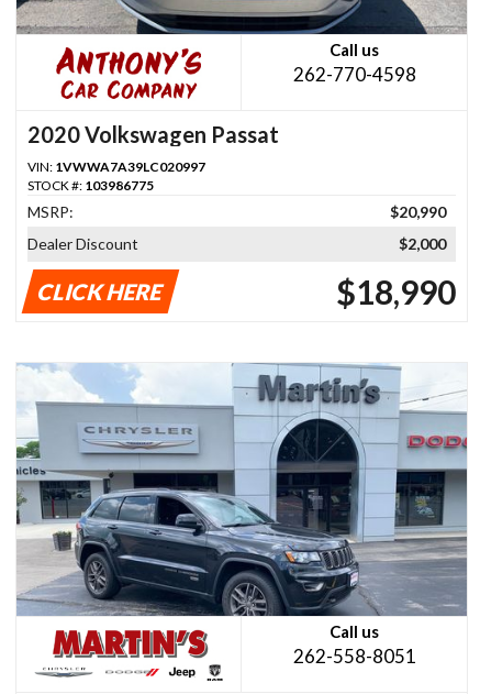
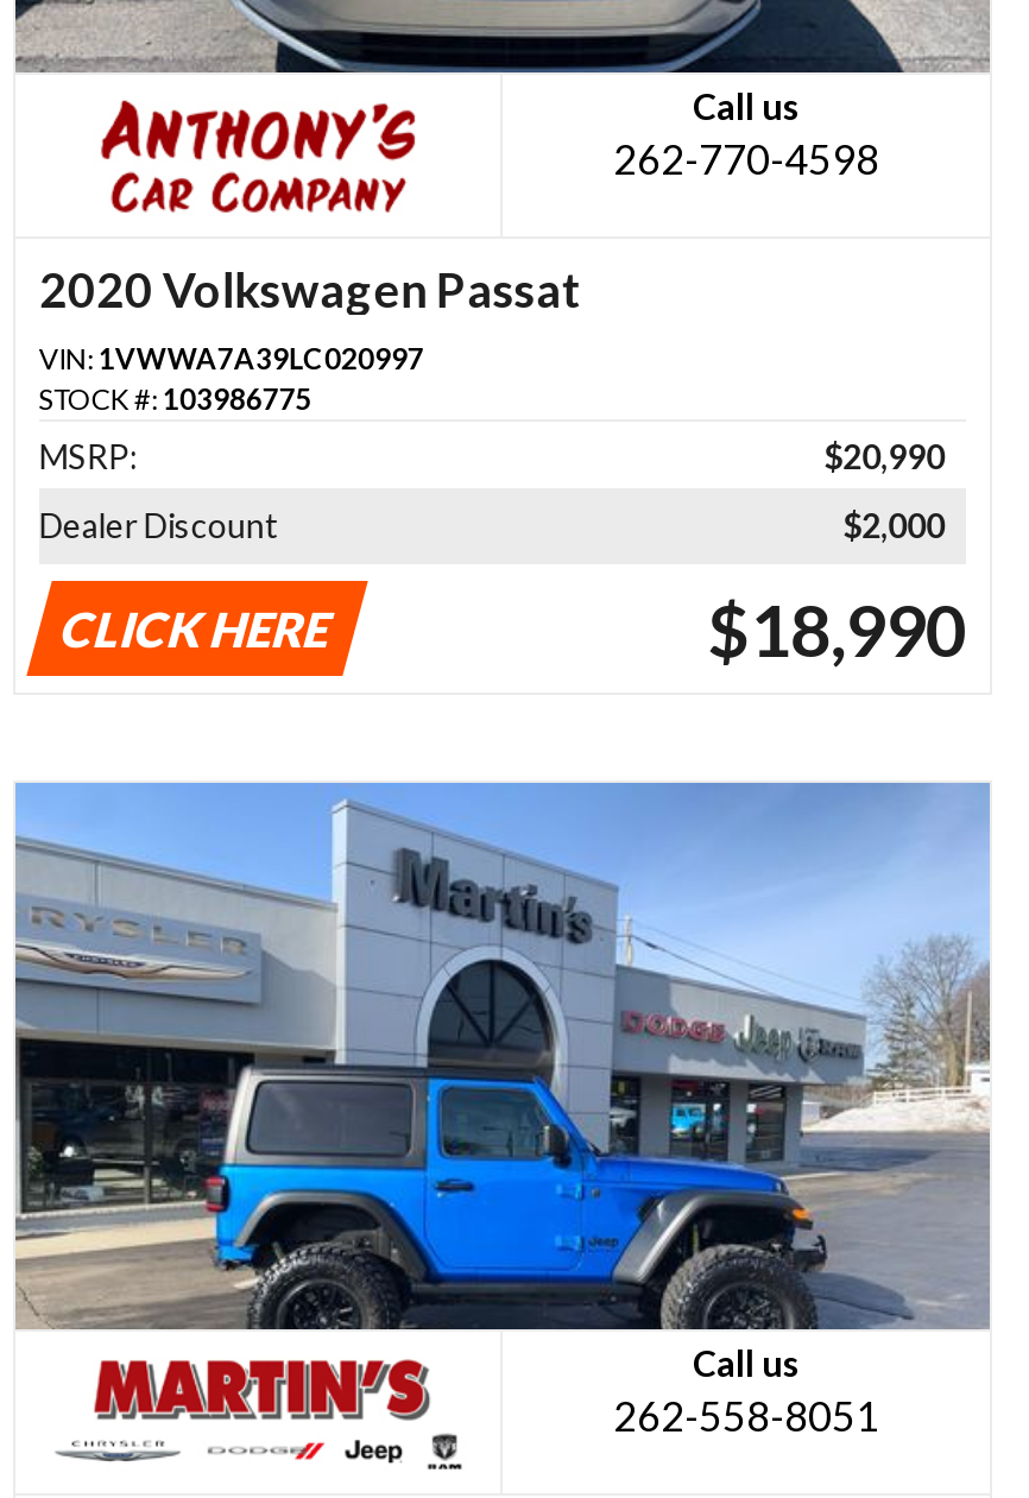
[16,363,468,617] [image] -> [13,782,990,1333] [image]

